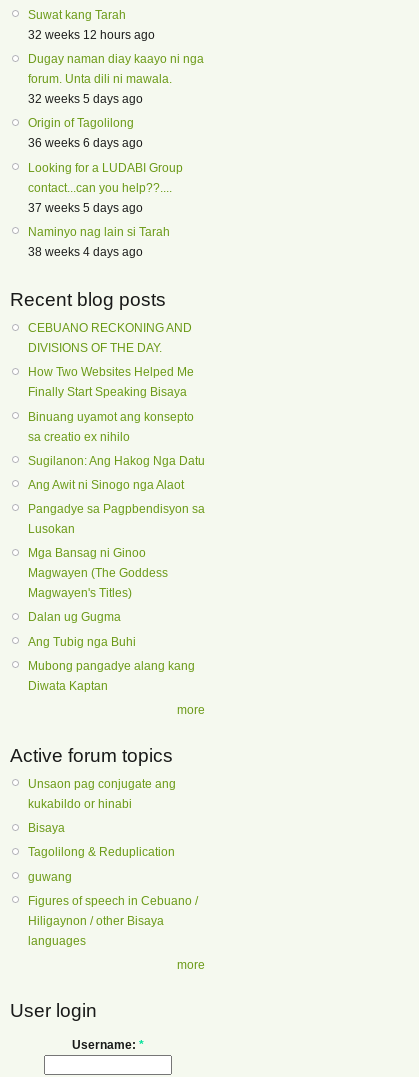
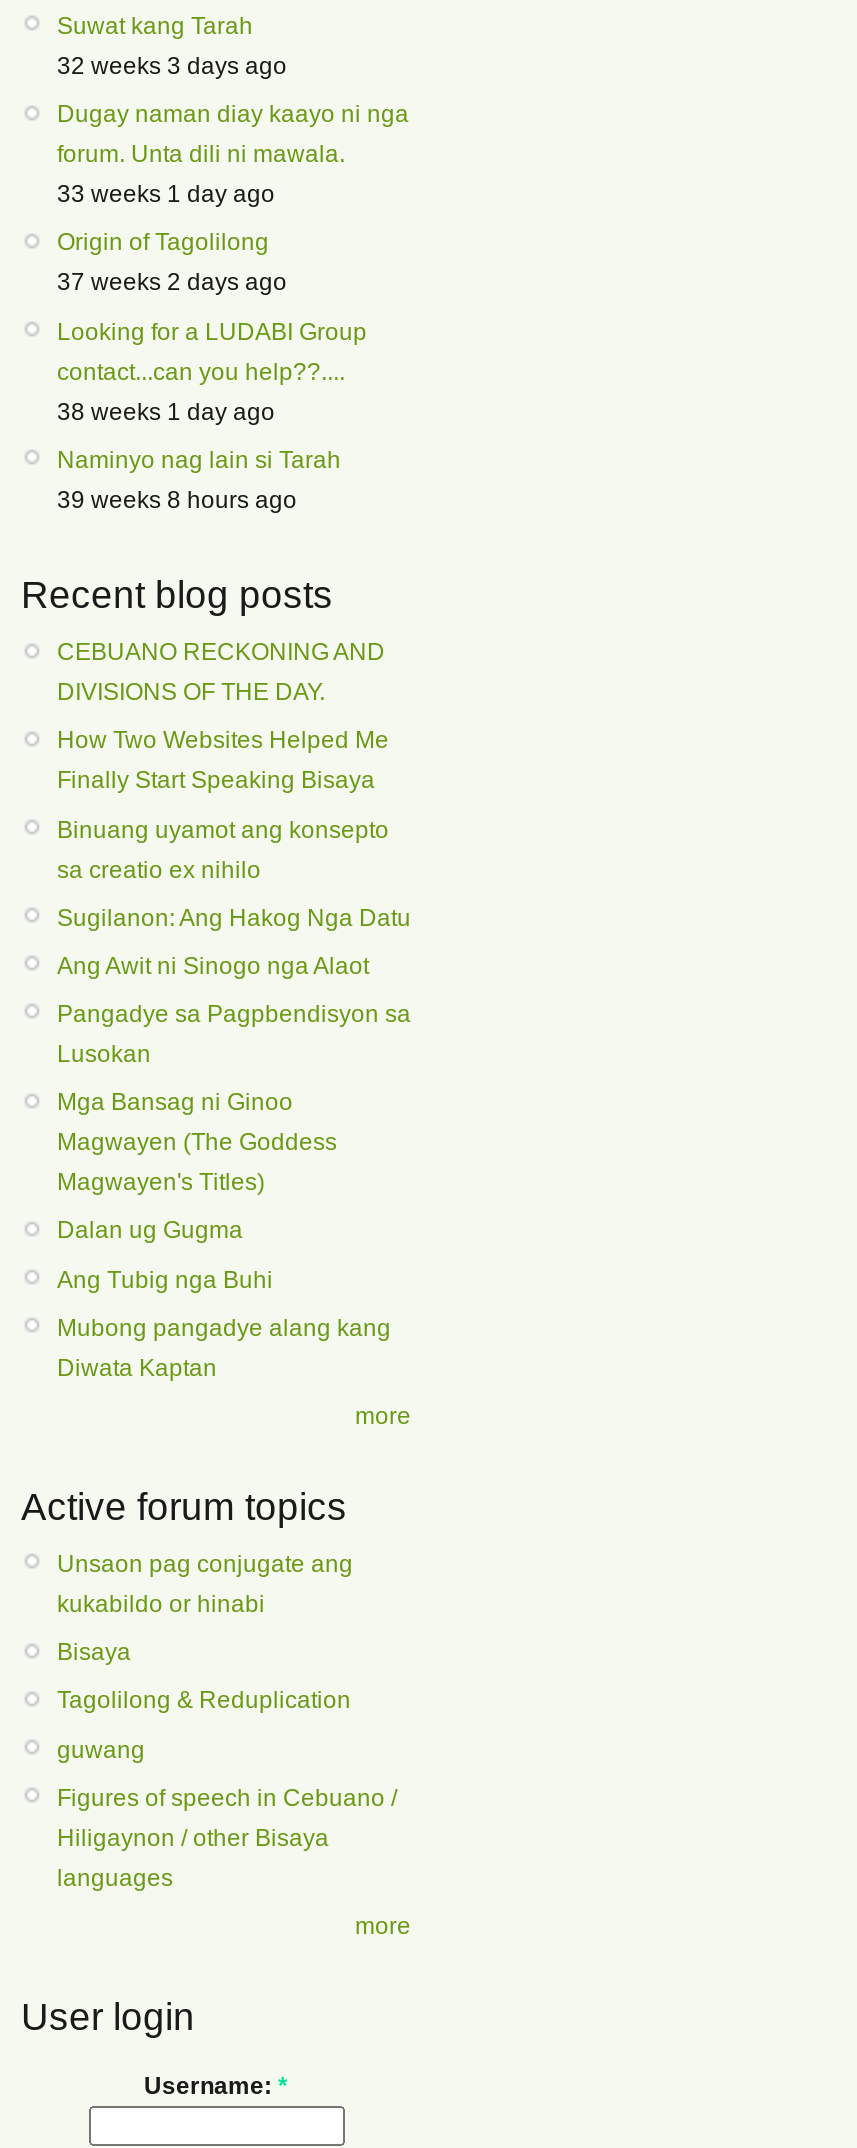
[28,28,155,42] 32 weeks 12 hours ago -> [57,52,287,80] 32 weeks 3 days ago
[28,92,143,106] 32 weeks 5 days ago -> [57,180,275,208] 33 weeks 1 day ago
[28,136,143,150] 36 weeks 6 days ago -> [57,269,287,297] 37 weeks 2 days ago
[28,201,143,215] 37 weeks 5 days ago -> [57,397,275,425] 38 weeks 1 day ago
[28,245,143,259] 38 weeks 4 days ago -> [57,486,297,514] 39 weeks 8 hours ago

